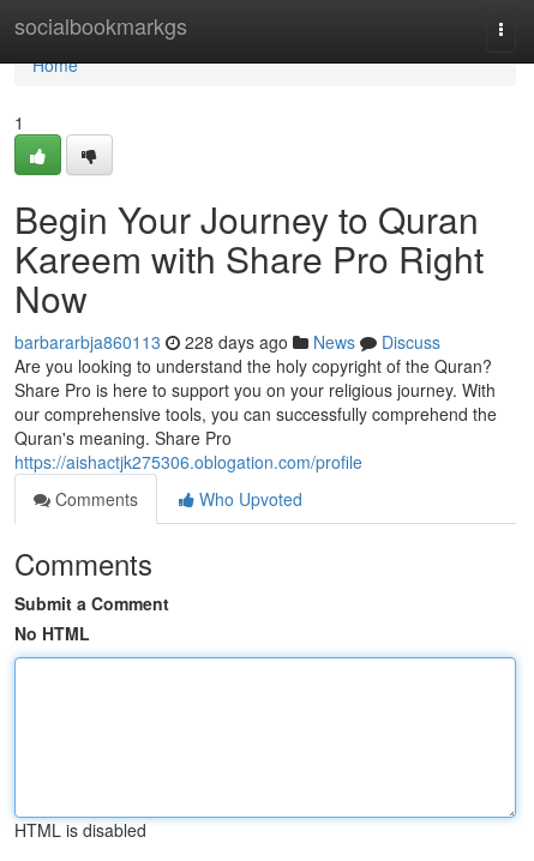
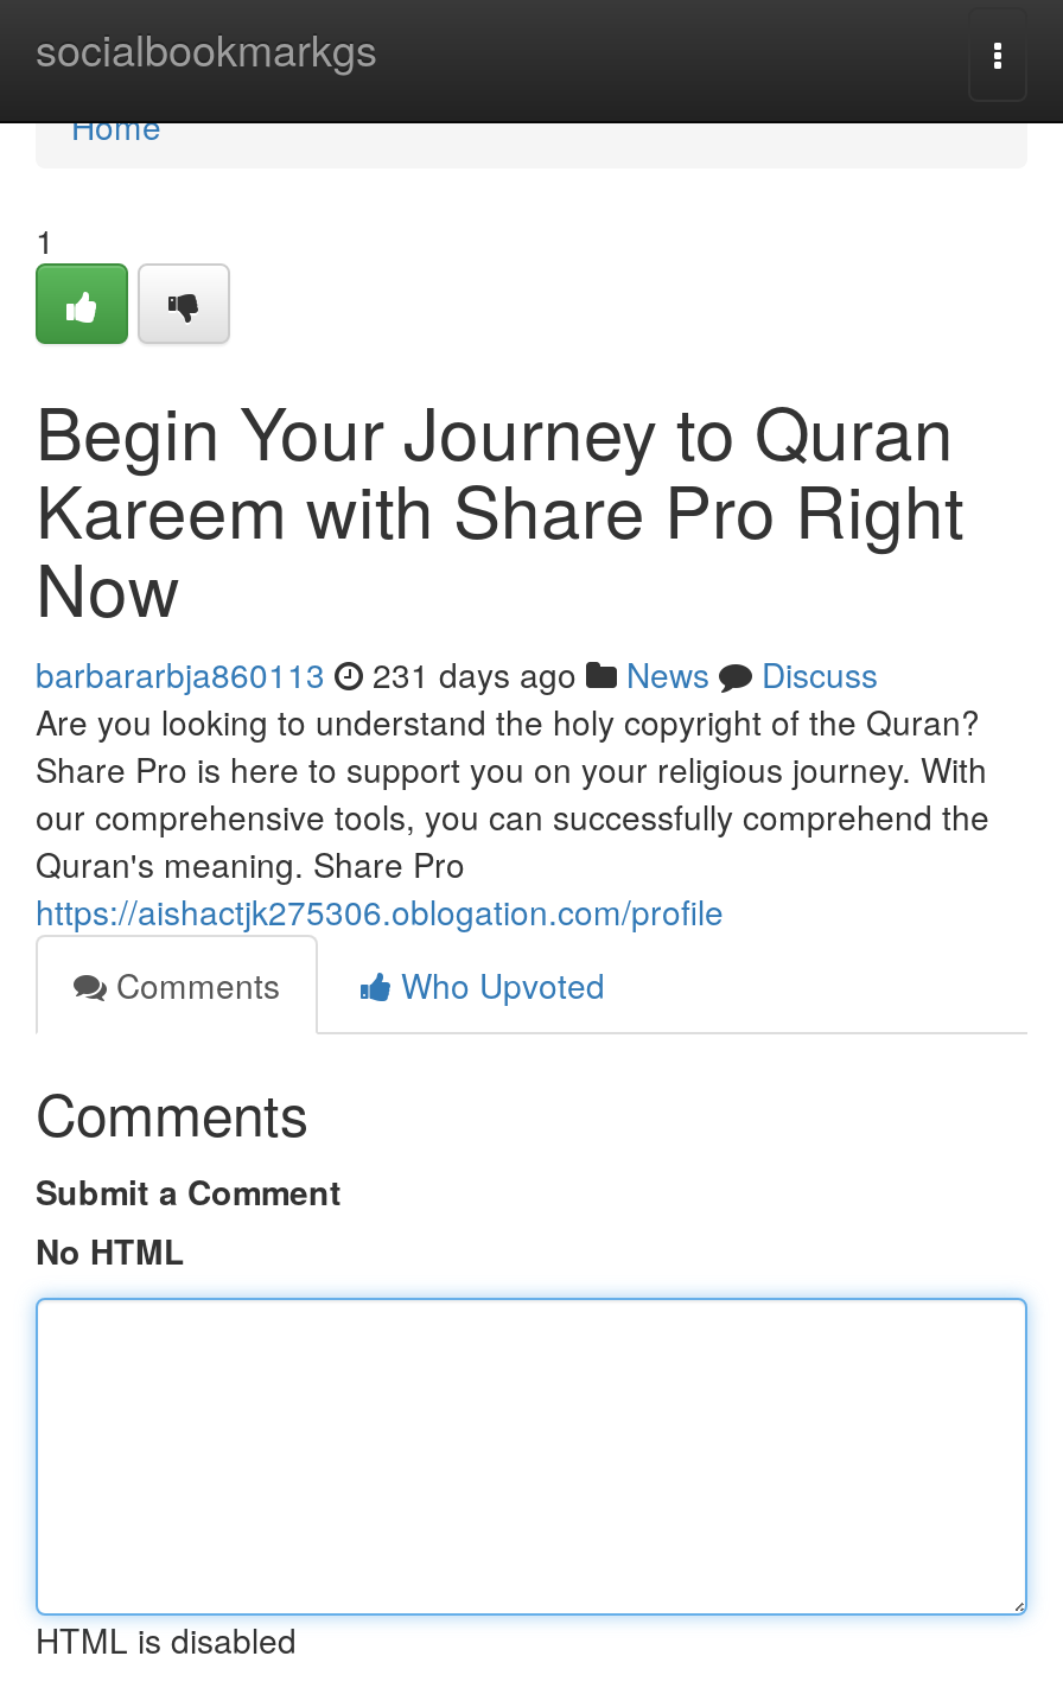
[14,330,440,354] barbararbja860113 228 days ago News Discuss -> [36,650,878,698] barbararbja860113 231 days ago News Discuss

